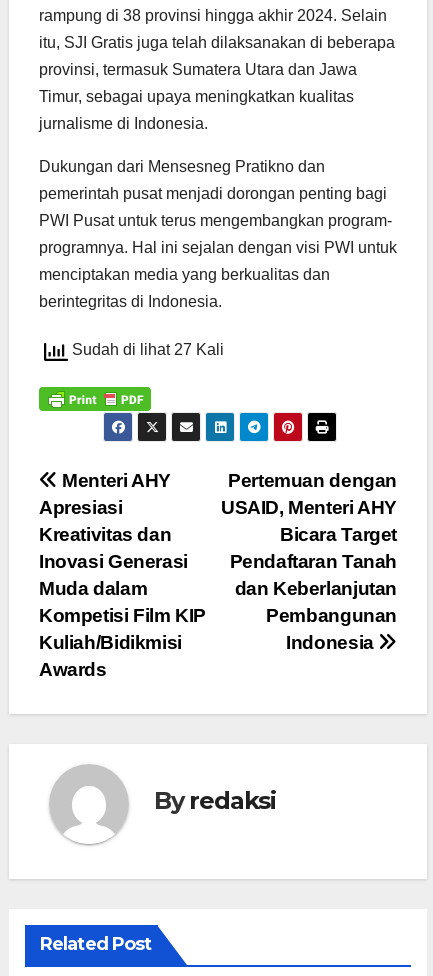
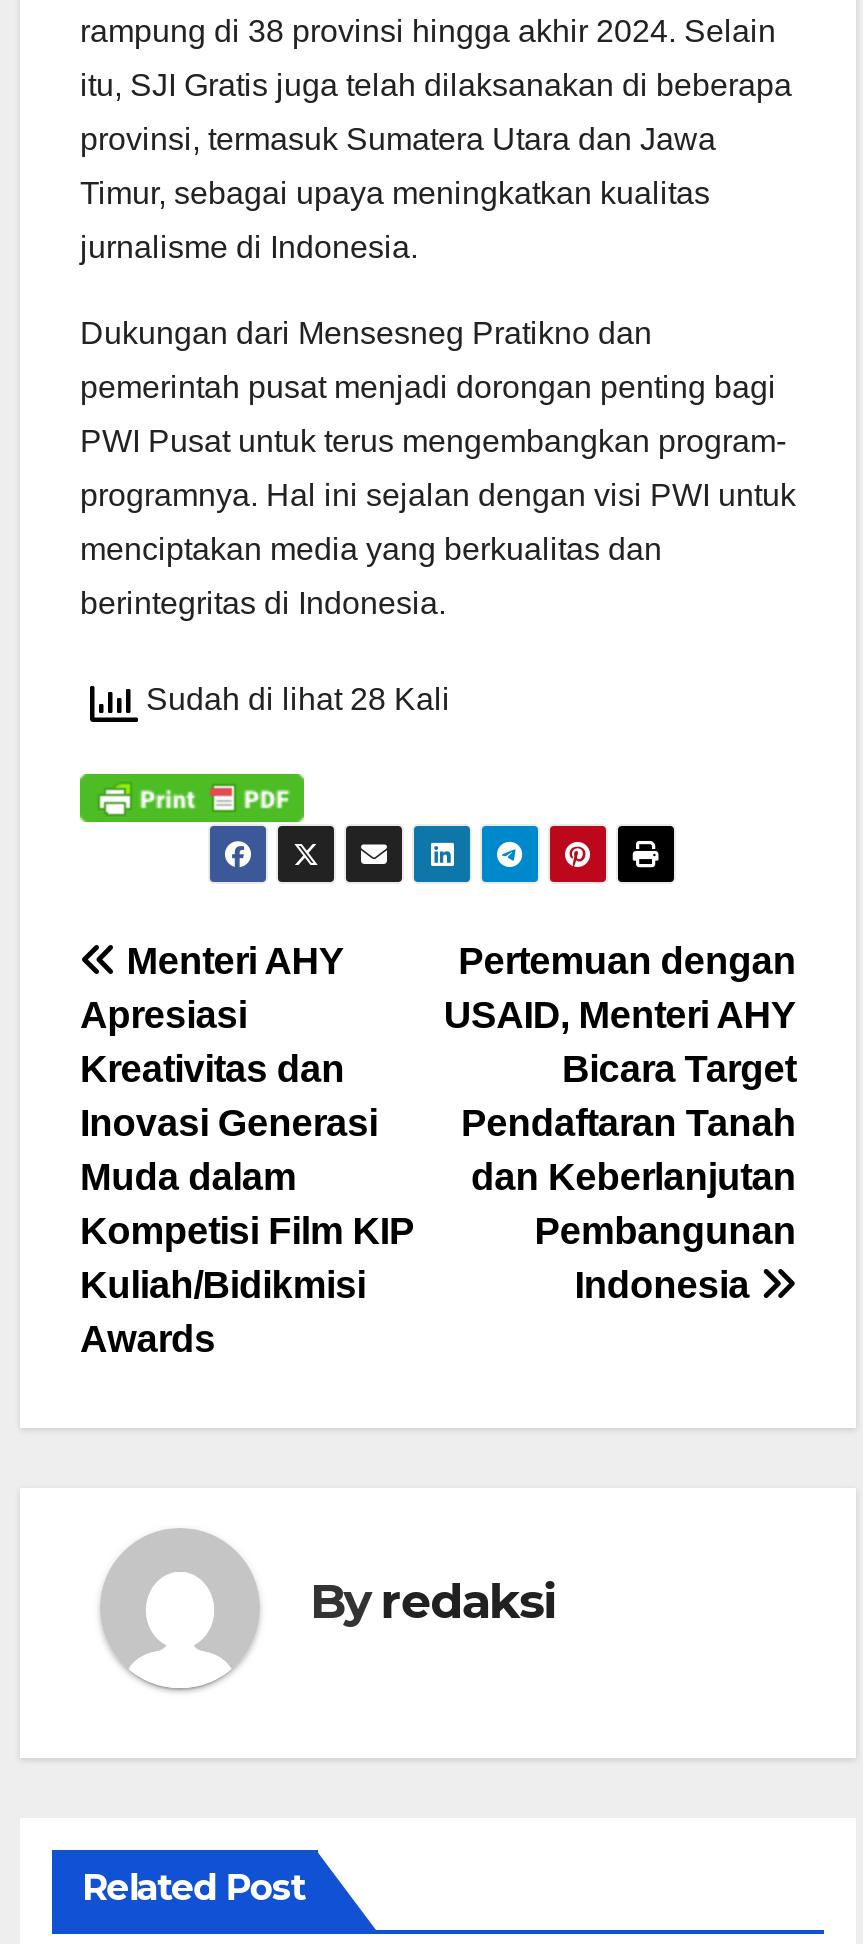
[68,341,224,358] Sudah di lihat 27 Kali -> [138,682,450,716] Sudah di lihat 28 Kali

